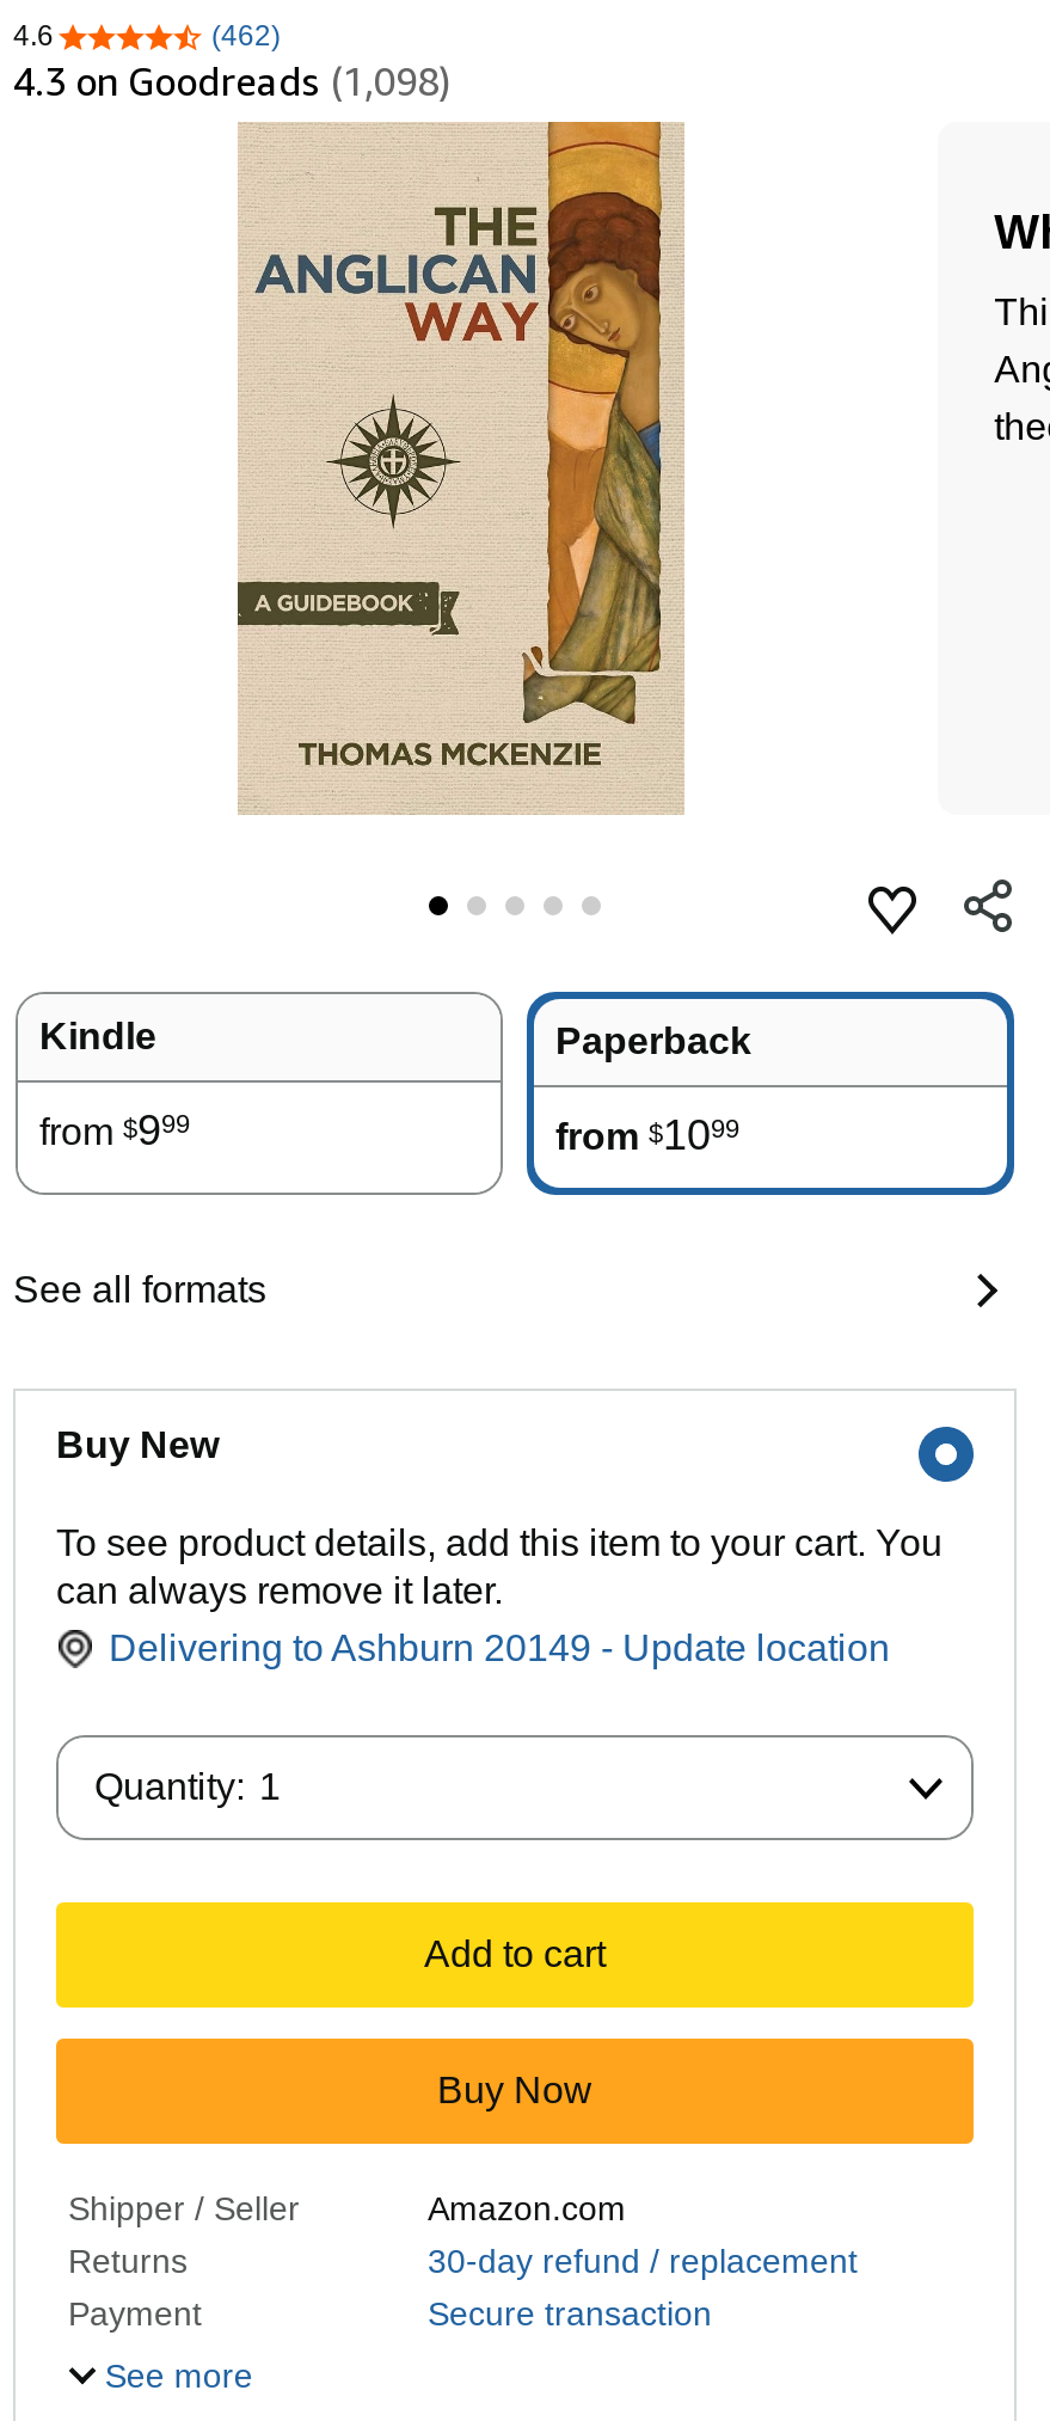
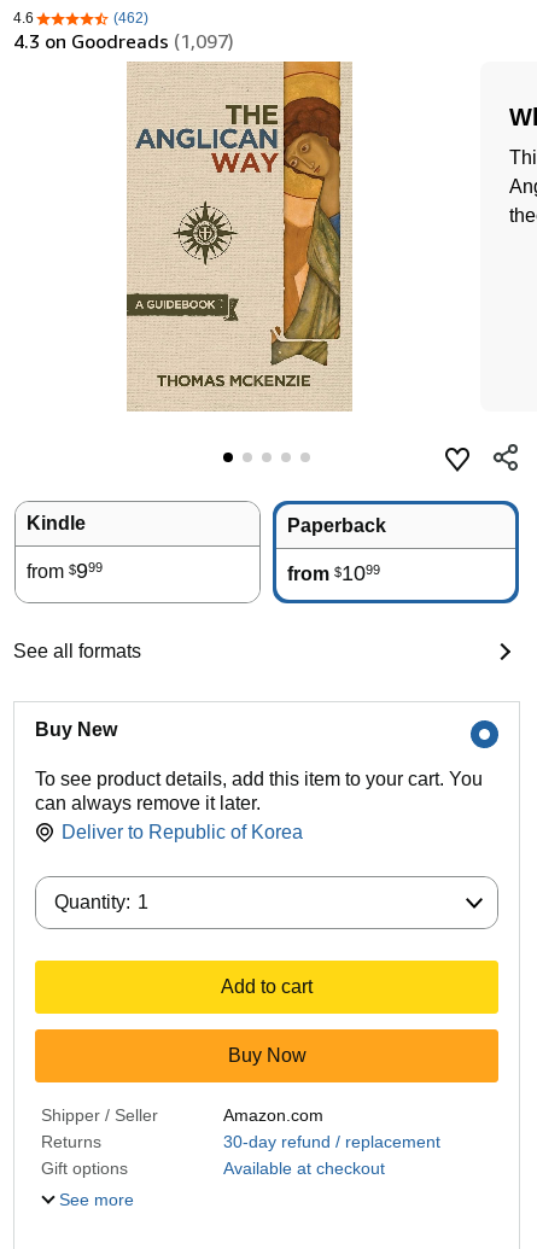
[13,57,450,105] 4.3 on Goodreads (1,098) -> [13,29,234,53] 4.3 on Goodreads (1,097)
[109,1628,890,1668] Delivering to Ashburn 20149 - Update location -> [62,822,303,842] Deliver to Republic of Korea
[68,2295,712,2333] Payment | Secure transaction -> [41,1159,384,1178] Gift options | Available at checkout

